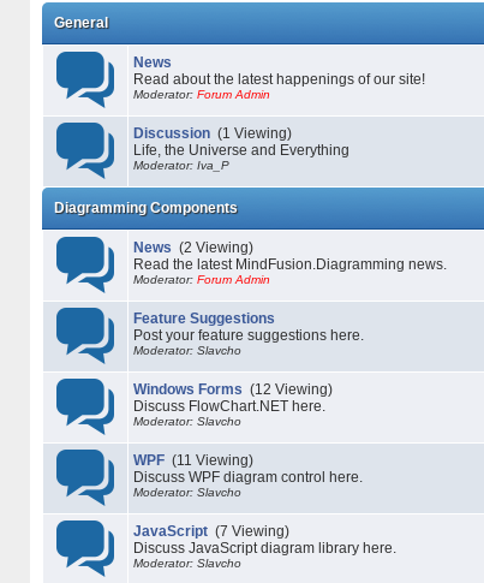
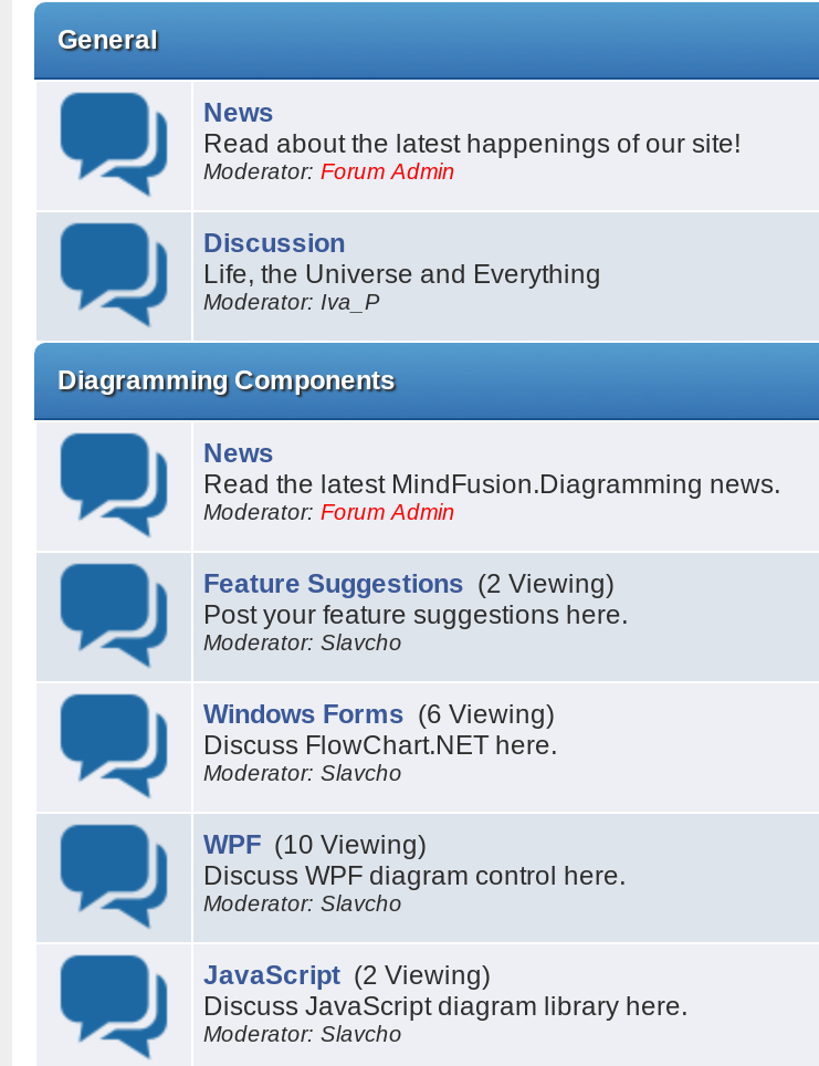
[134,125,292,142] Discussion (1 Viewing) -> [203,228,345,259] Discussion
[134,239,254,256] News (2 Viewing) -> [203,438,274,469] News
[134,310,276,327] Feature Suggestions -> [203,568,615,599] Feature Suggestions (2 Viewing)
[134,381,333,398] Windows Forms (12 Viewing) -> [203,699,555,730] Windows Forms (6 Viewing)
[134,452,254,469] WPF (11 Viewing) -> [203,829,427,860] WPF (10 Viewing)
[134,523,290,540] JavaScript (7 Viewing) -> [203,960,491,991] JavaScript (2 Viewing)

